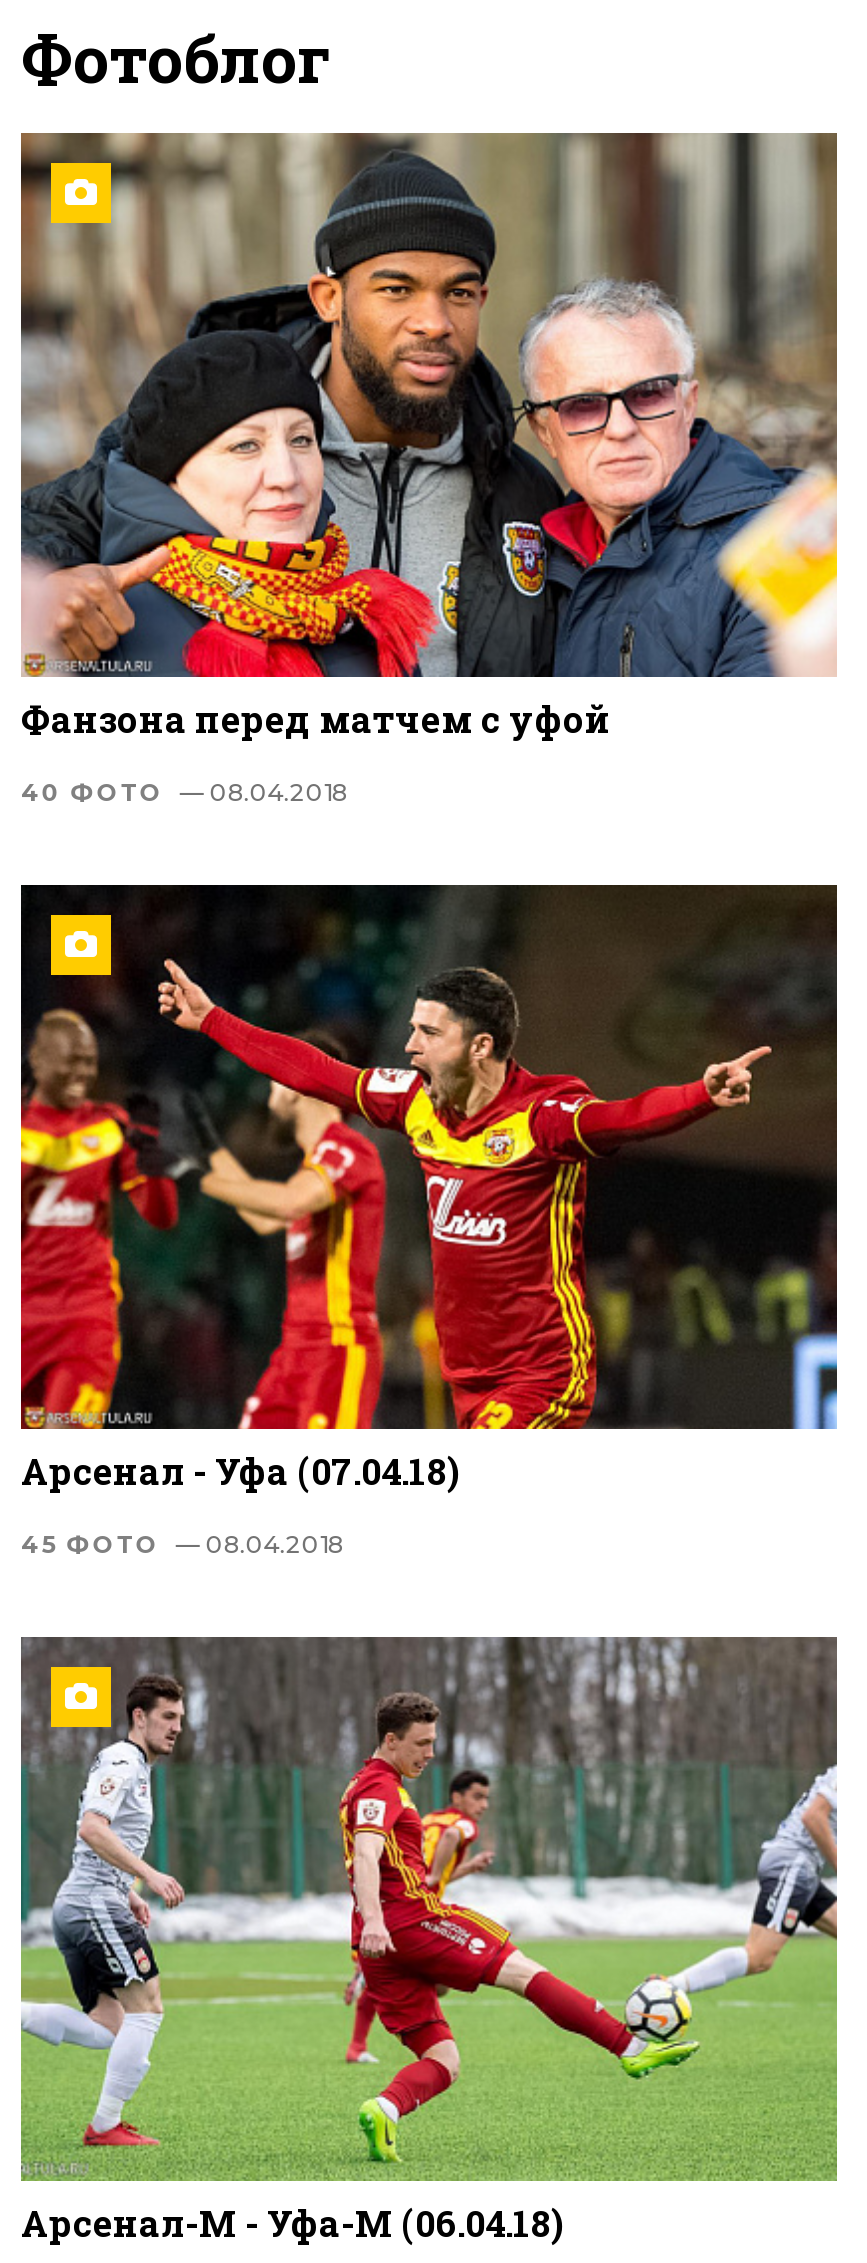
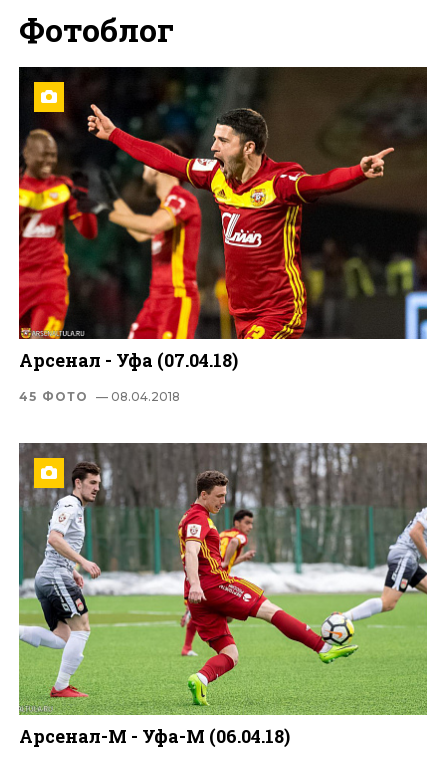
[19,131,839,807] [image] | Фанзона перед матчем с уфой | 40 ФОТО — 08.04.2018 -> none

